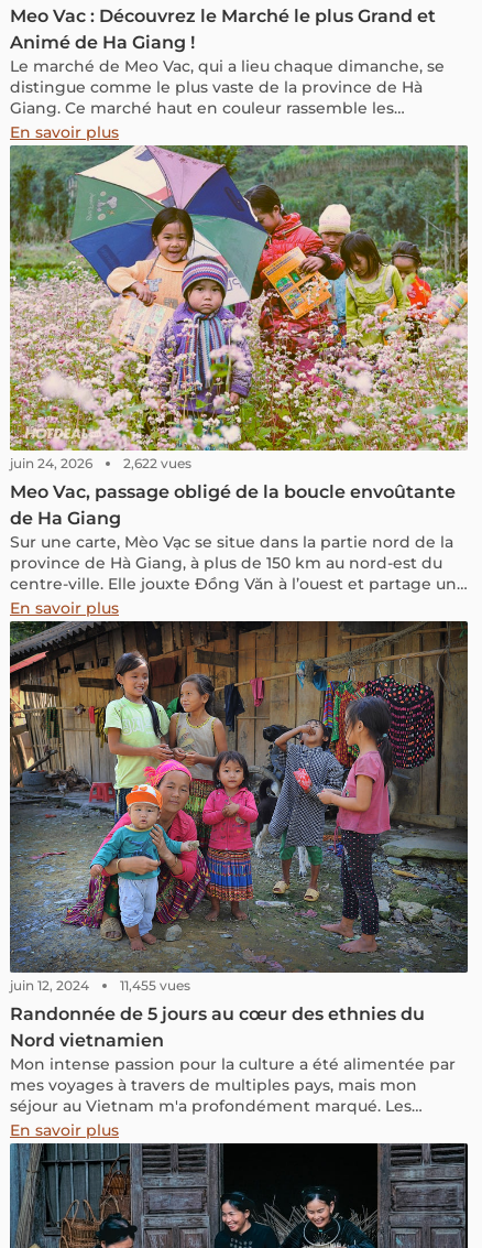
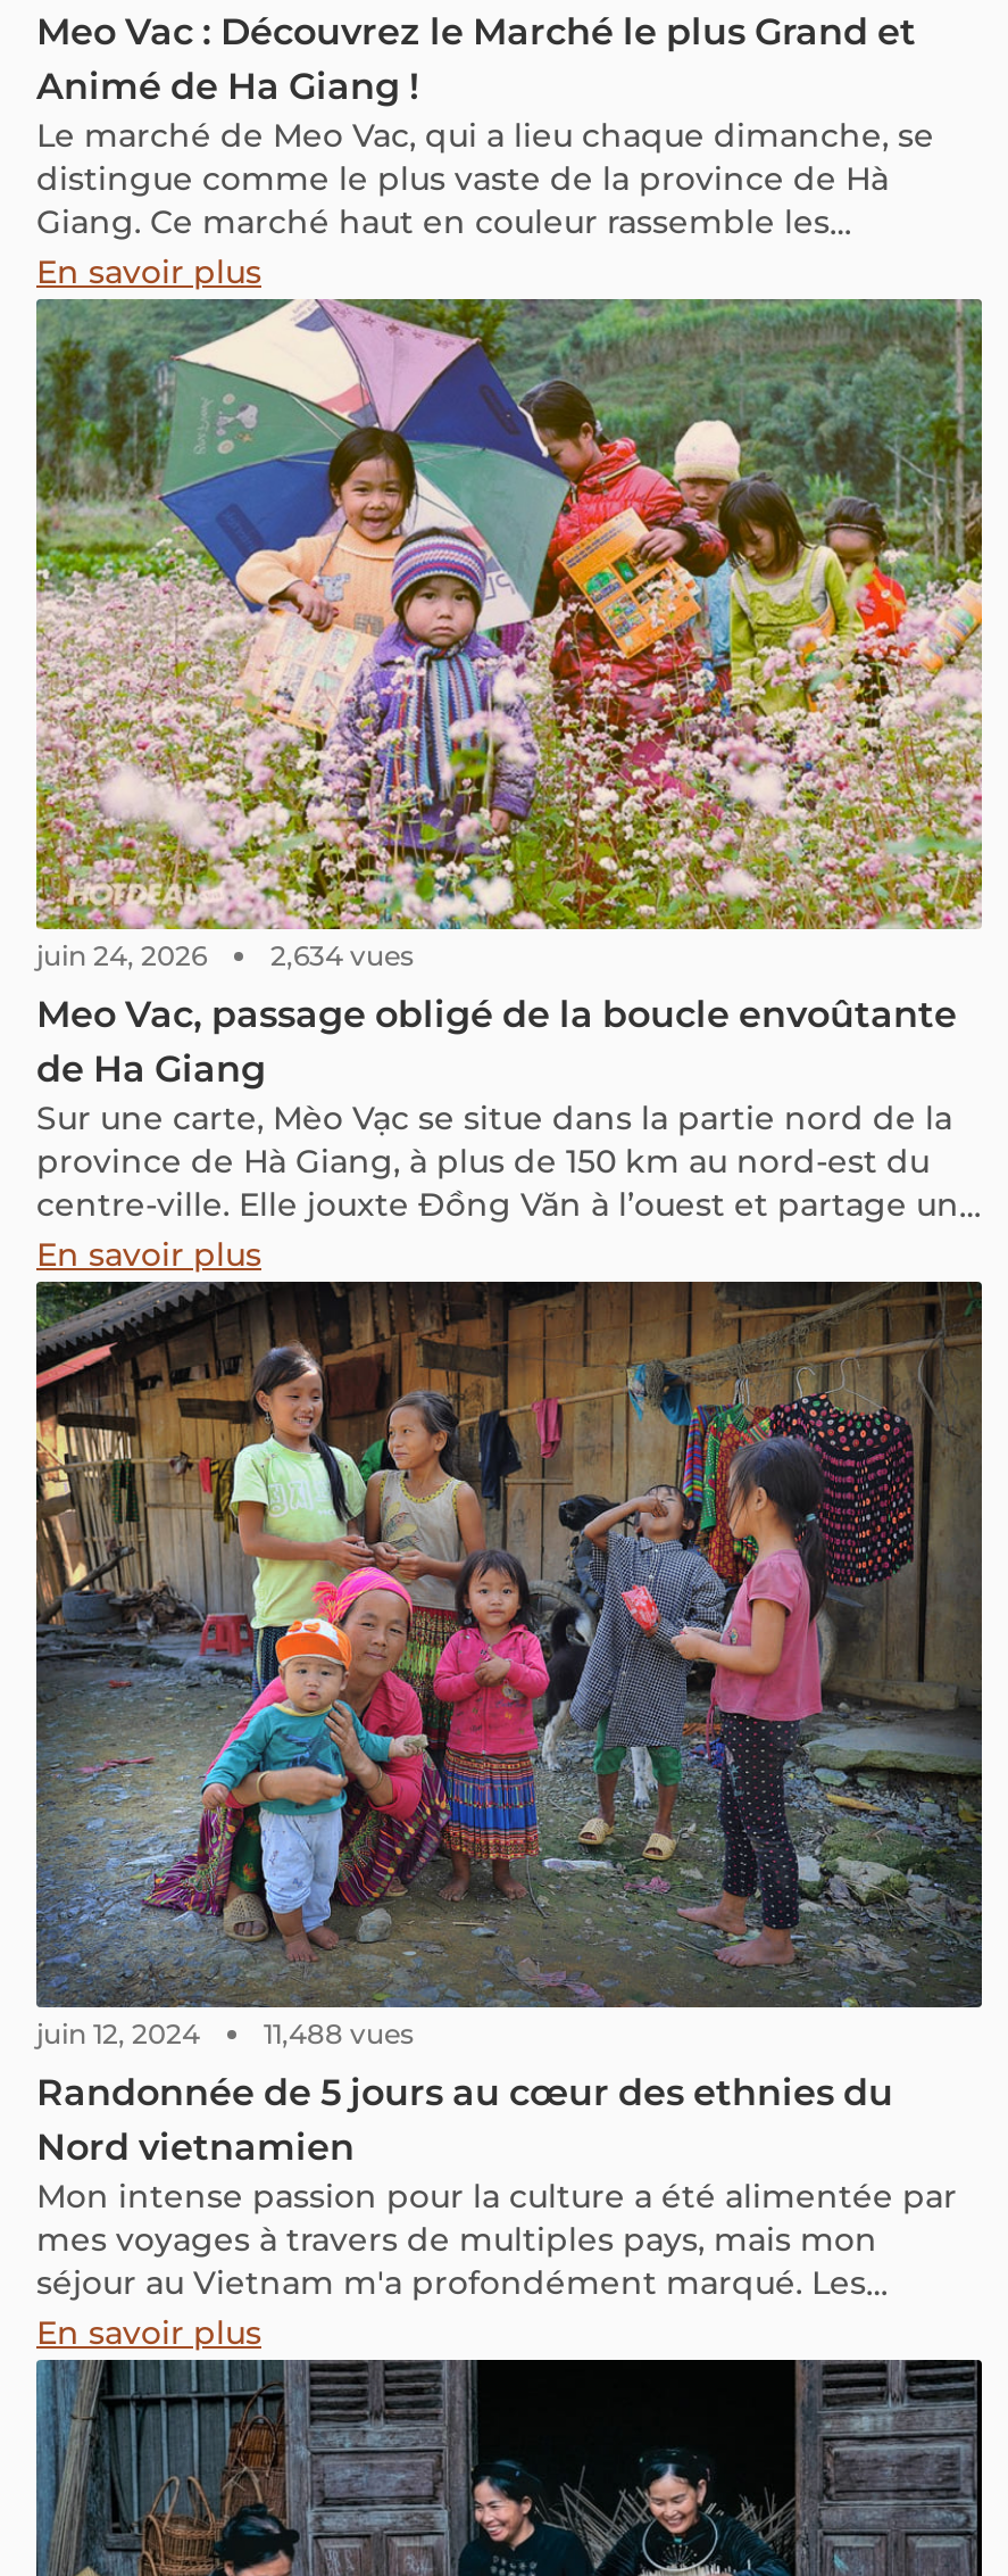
[10,455,191,472] juin 24, 2026 2,622 vues -> [36,939,414,973] juin 24, 2026 2,634 vues
[10,977,190,994] juin 12, 2024 11,455 vues -> [36,2017,414,2051] juin 12, 2024 11,488 vues

